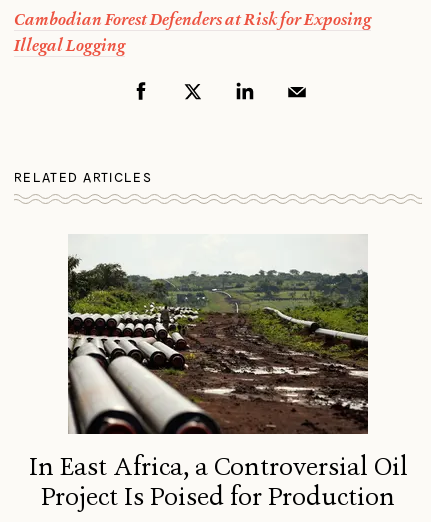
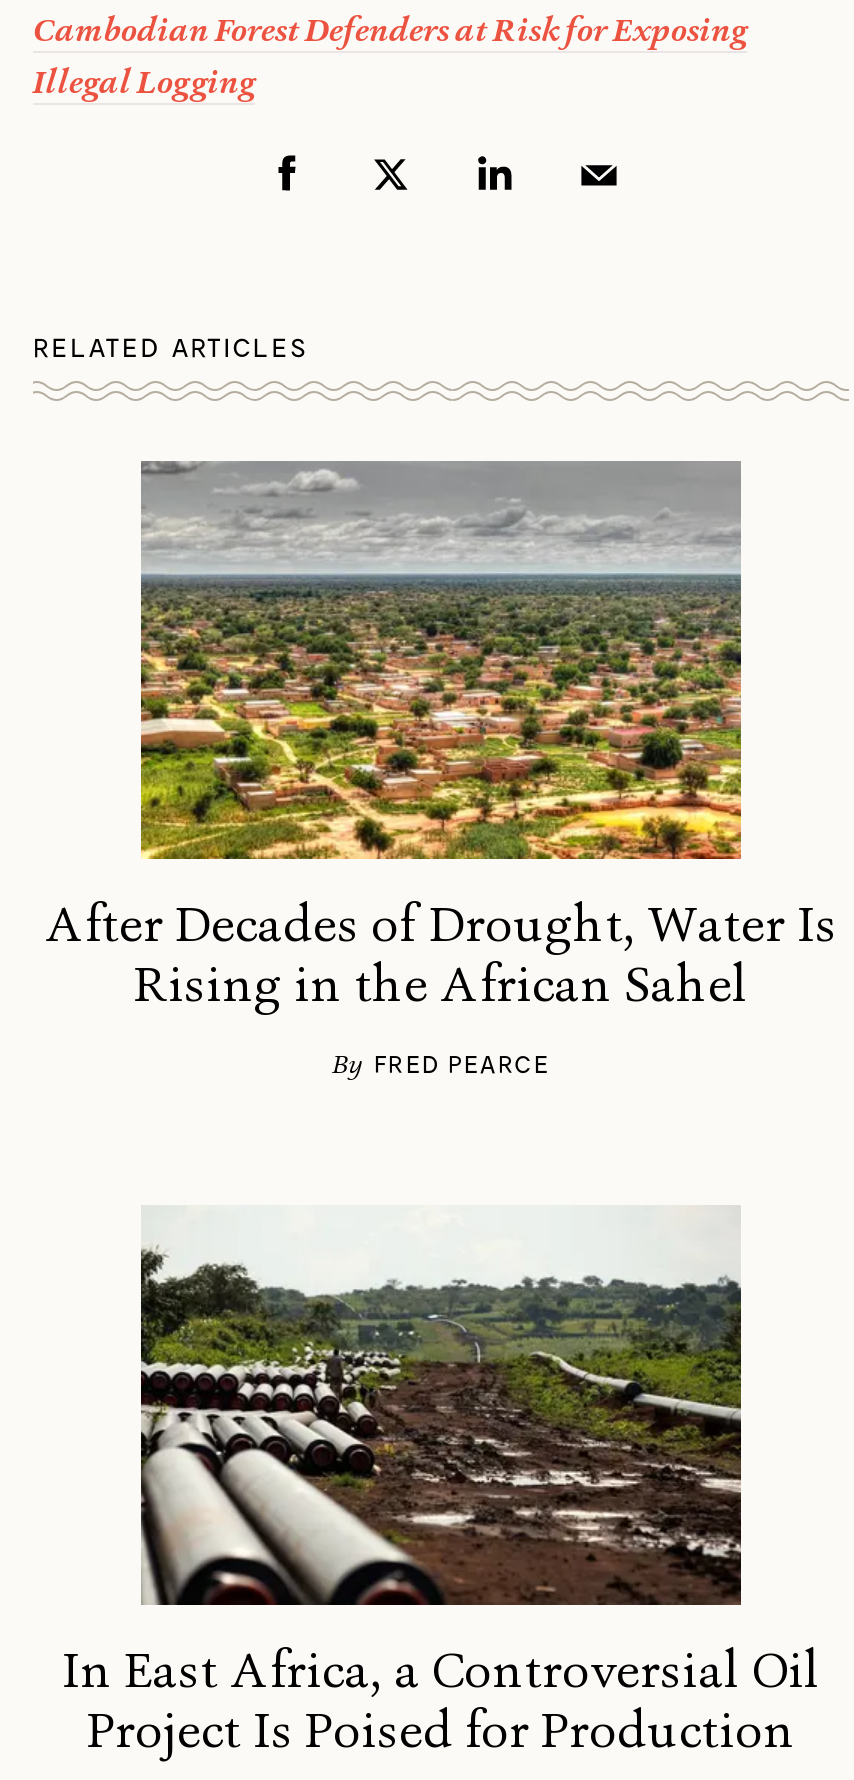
none -> [45,461,837,1081] [image] | After Decades of Drought, Water Is | Rising in the African Sahel | By FRED PEARCE

